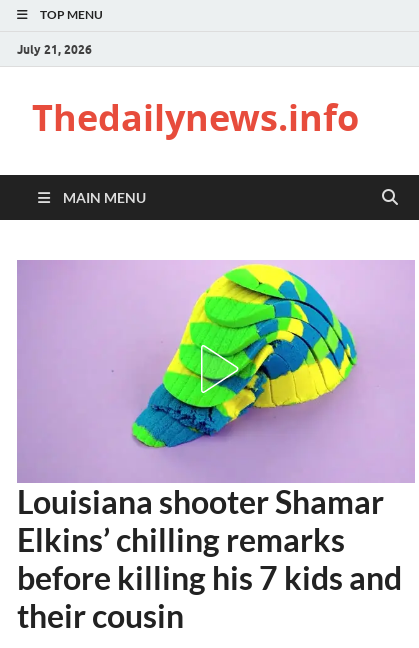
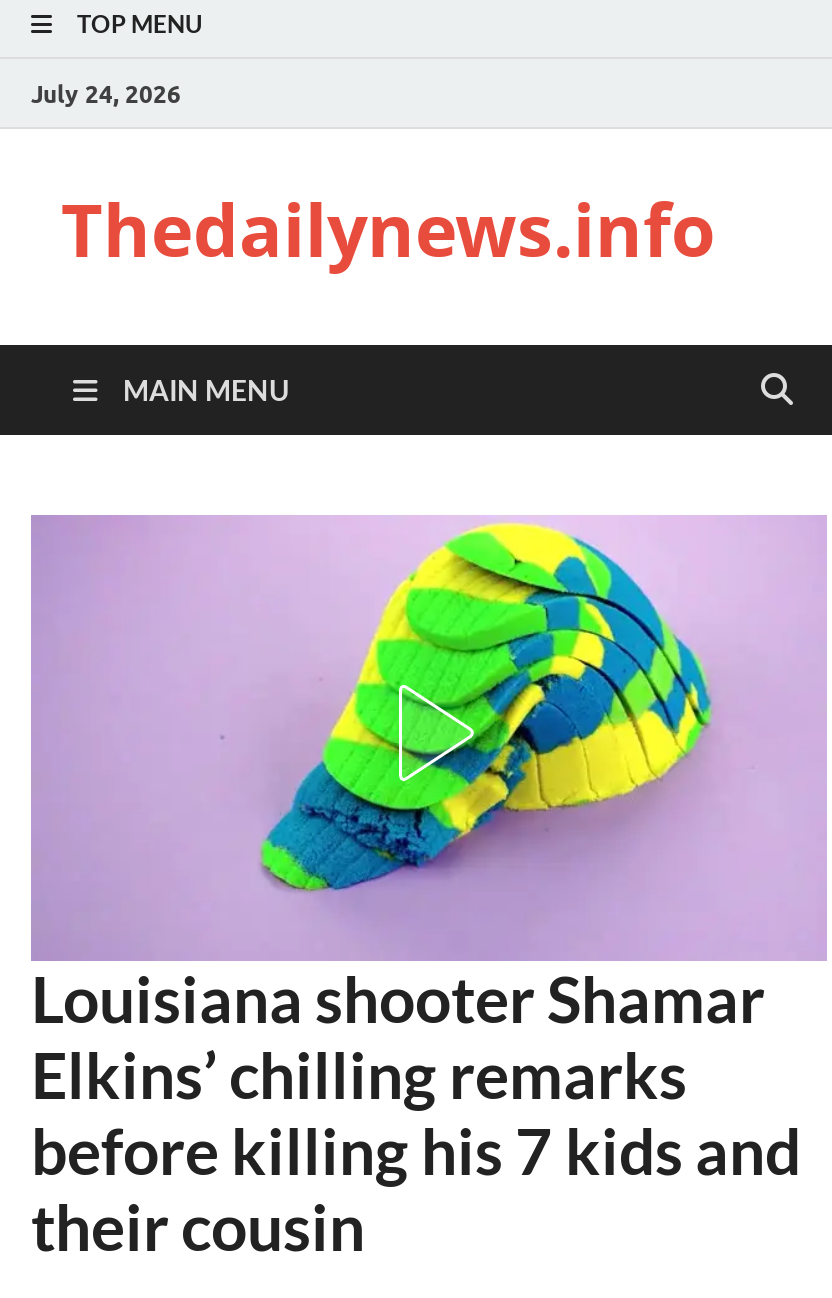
[17,41,92,56] July 21, 2026 -> [31,78,181,108] July 24, 2026

